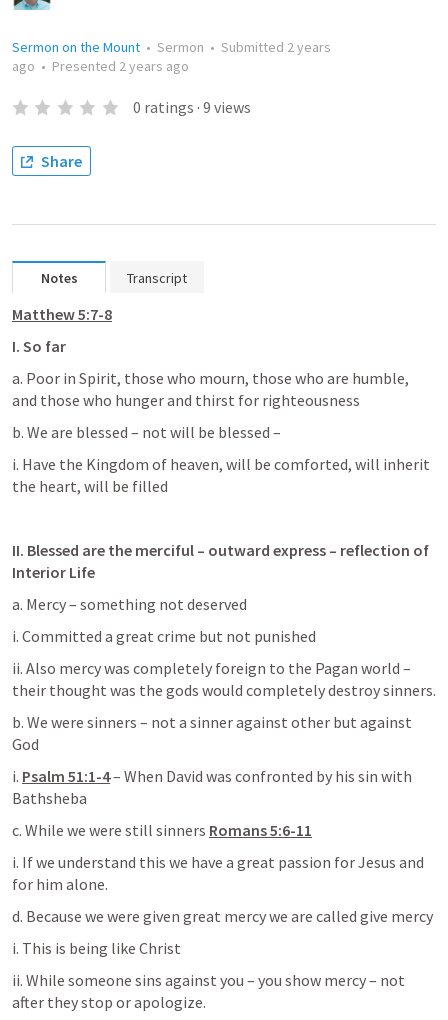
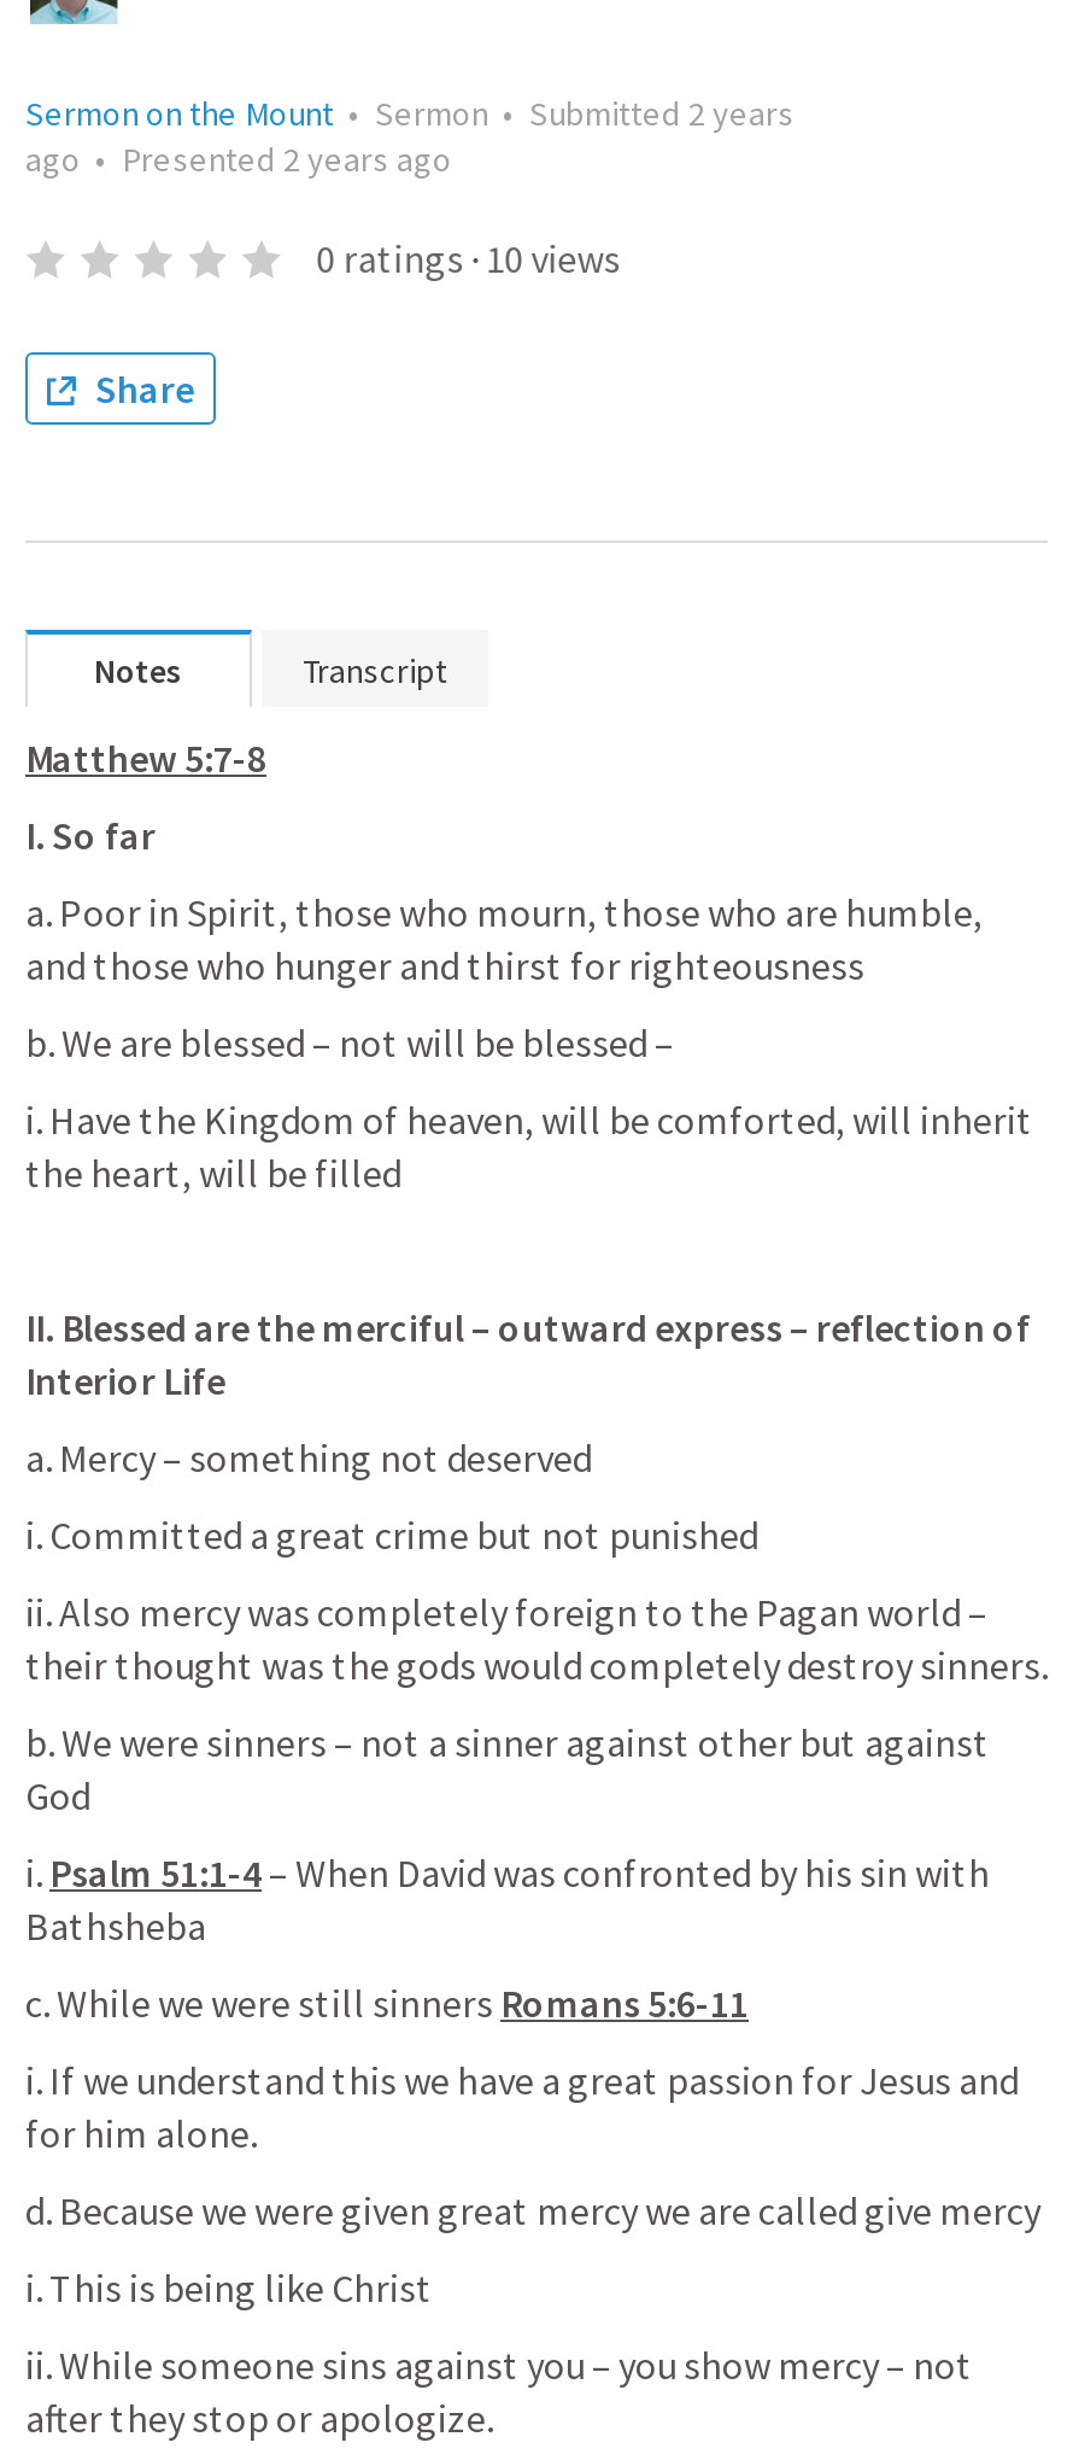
[133,97,251,117] 0 ratings · 9 views -> [316,234,620,282] 0 ratings · 10 views

